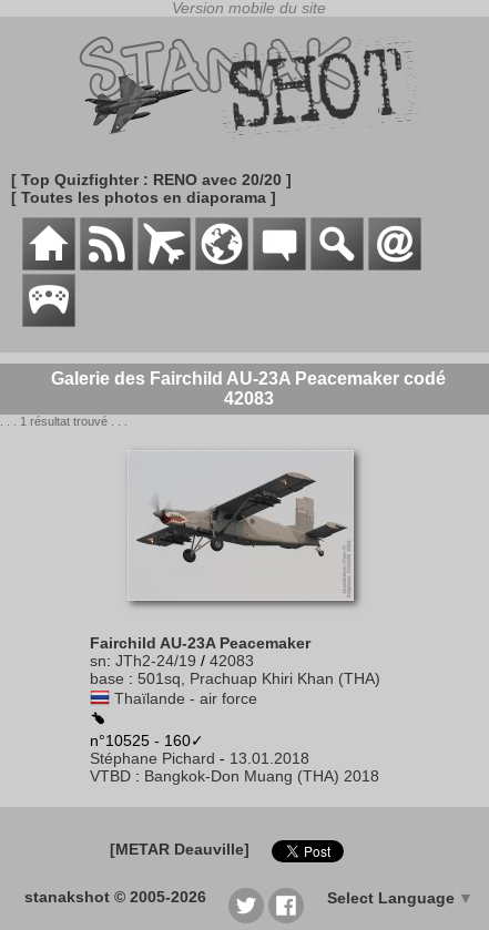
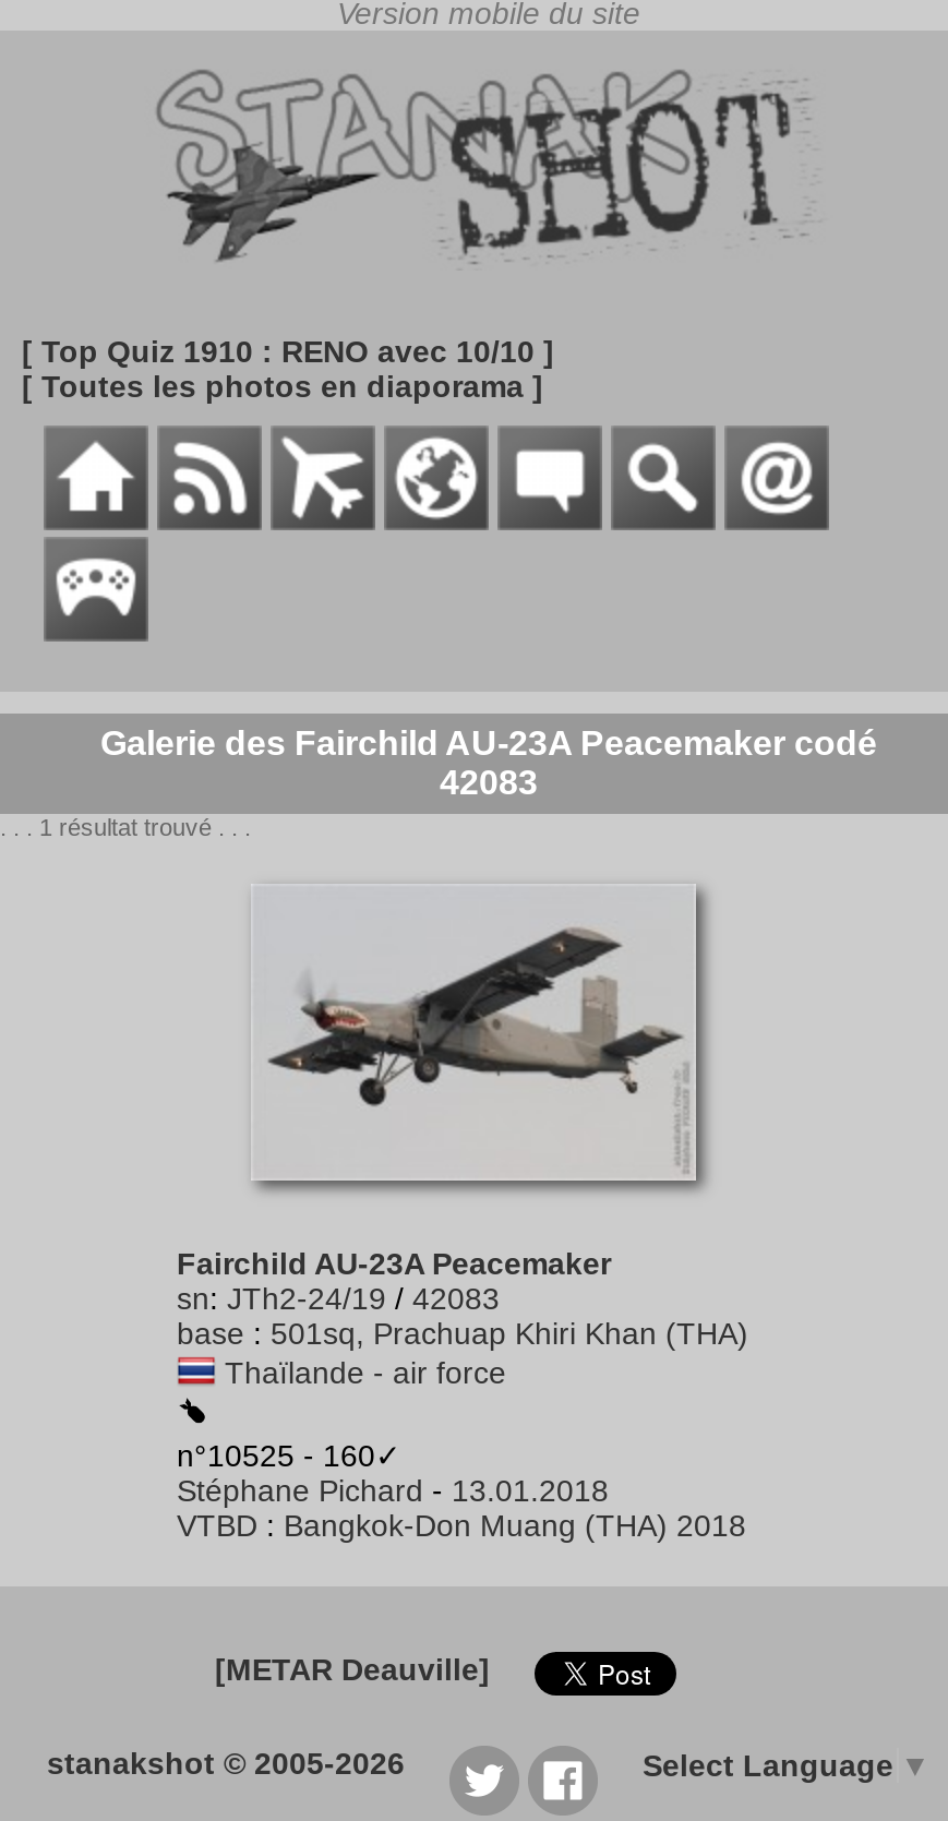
[11,171,292,188] [ Top Quizfighter : RENO avec 20/20 ] -> [22,334,554,369] [ Top Quiz 1910 : RENO avec 10/10 ]

